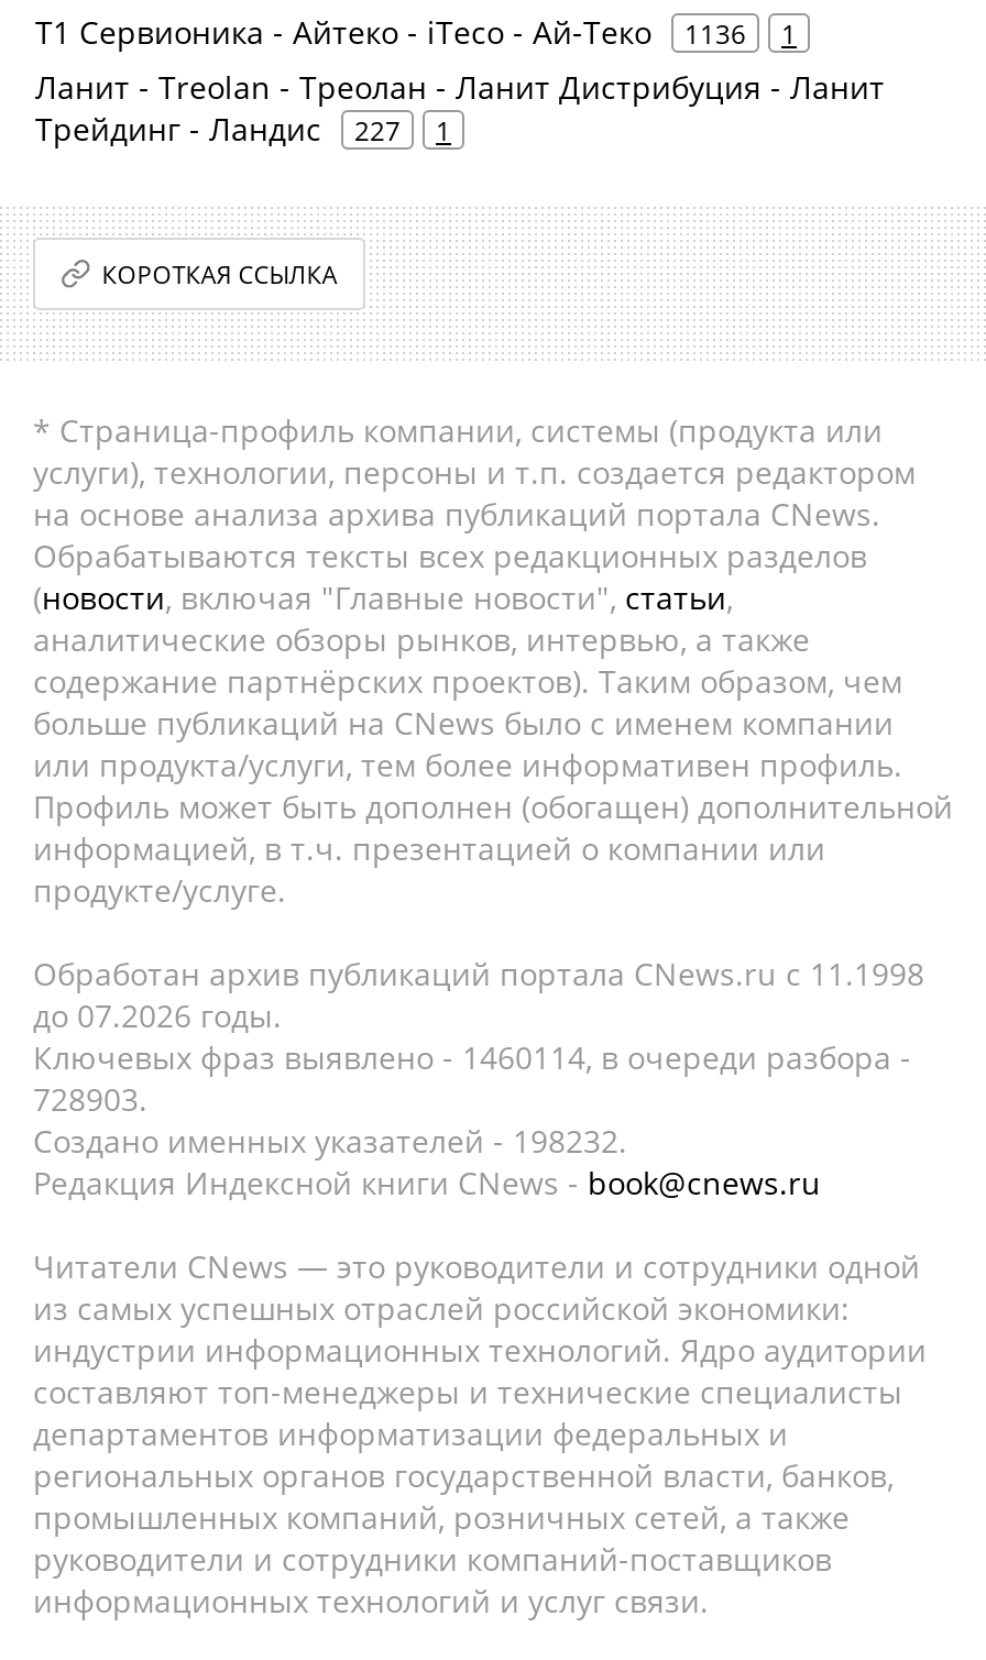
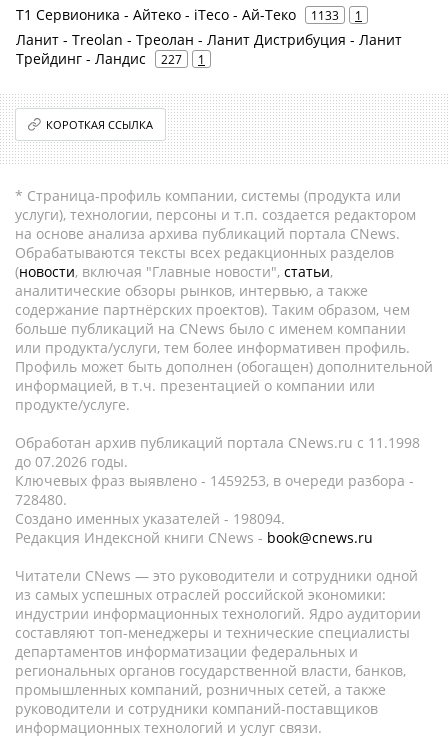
[35,11,797,53] Т1 Сервионика - Айтеко - iTeco - Ай-Теко 1136 1 -> [16,5,362,24] Т1 Сервионика - Айтеко - iTeco - Ай-Теко 1133 1
[33,1036,911,1078] Ключевых фраз выявлено - 1460114, в очереди разбора - -> [15,471,414,490] Ключевых фраз выявлено - 1459253, в очереди разбора -
[33,1078,147,1120] 728903. -> [15,490,67,509] 728480.
[33,1120,627,1162] Создано именных указателей - 198232. -> [15,509,285,528] Создано именных указателей - 198094.

